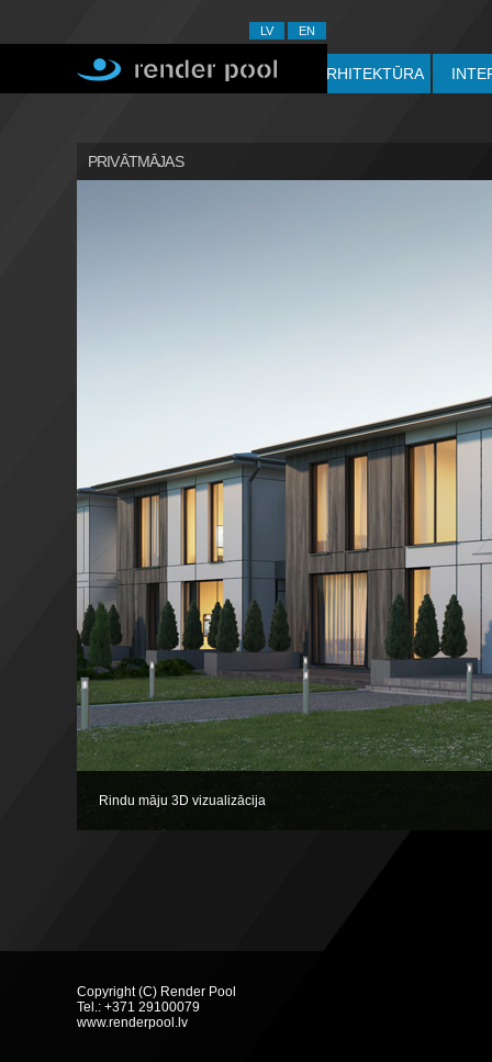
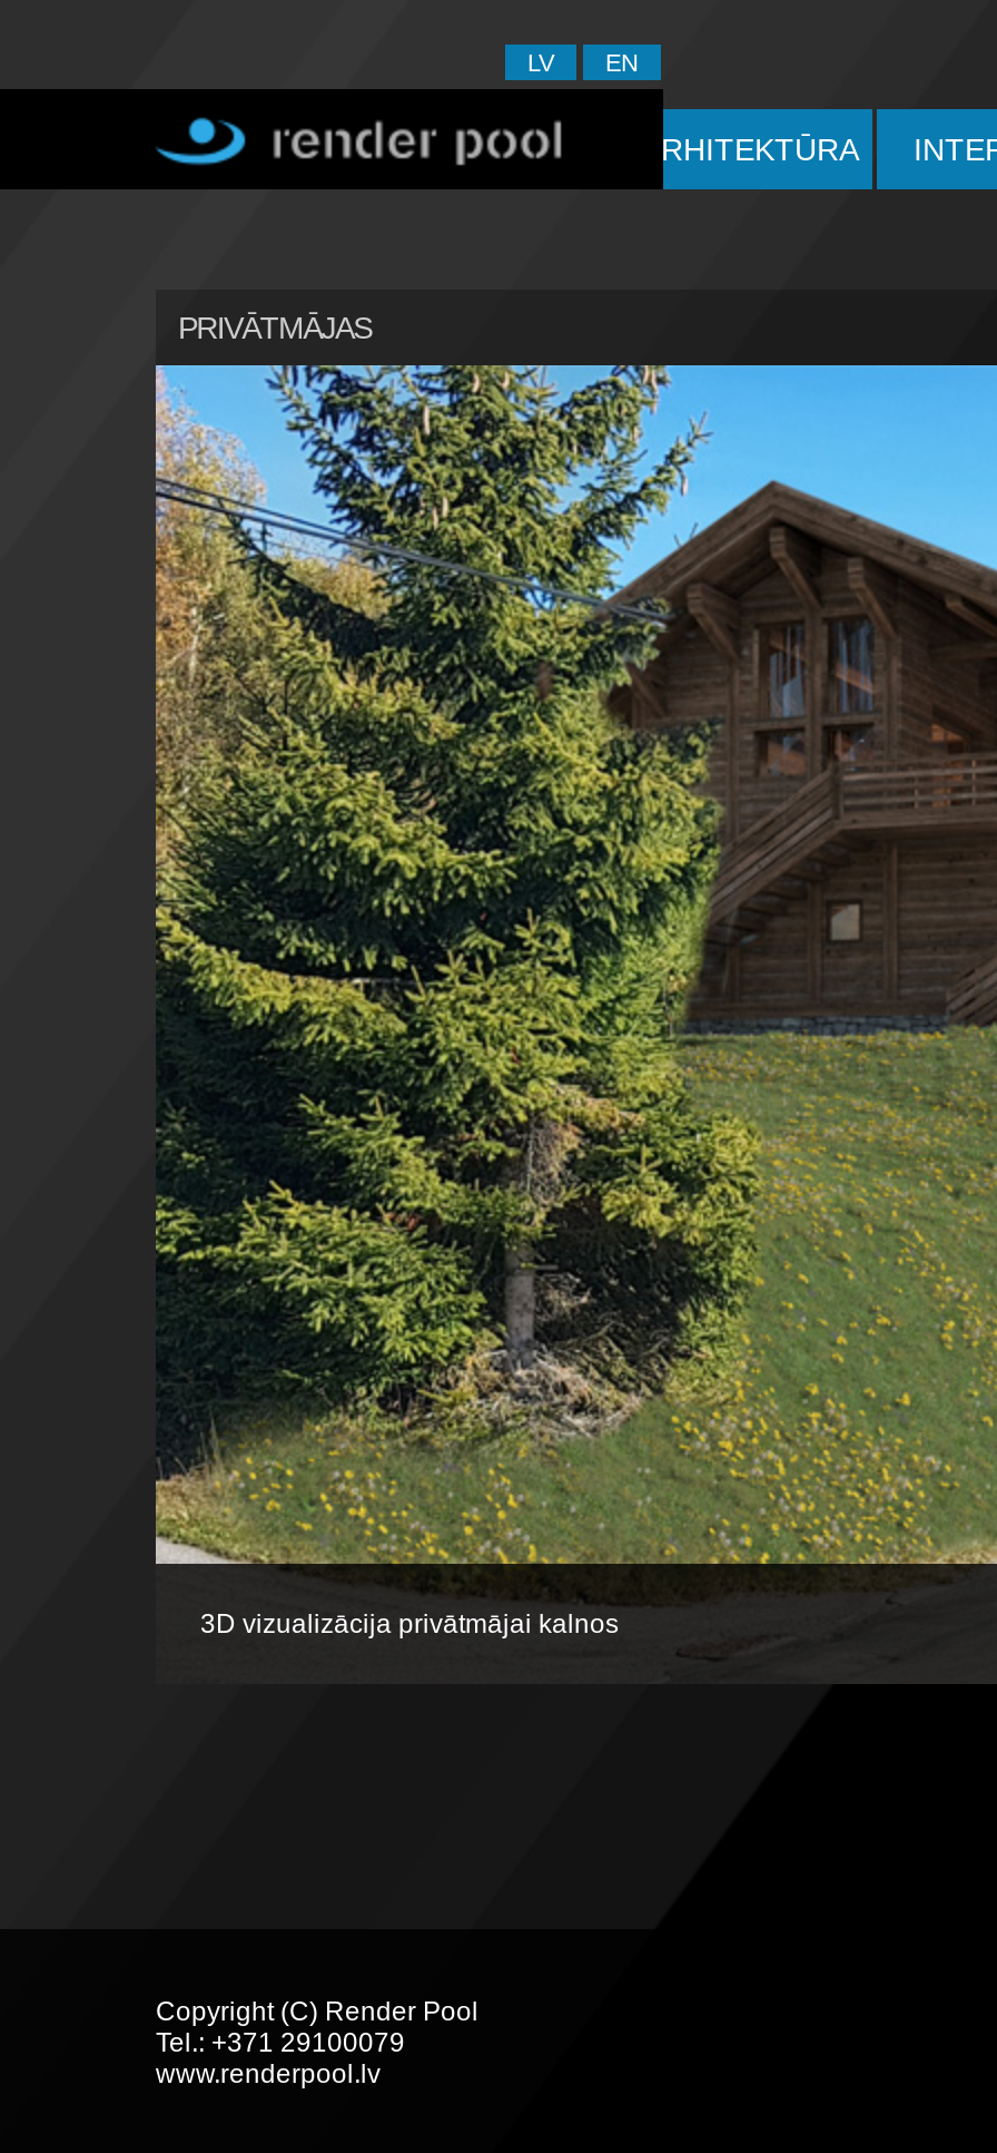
[76,180,489,828] [image] | Rindu māju 3D vizualizācija -> [154,365,990,1682] [image] | 3D vizualizācija privātmājai kalnos

